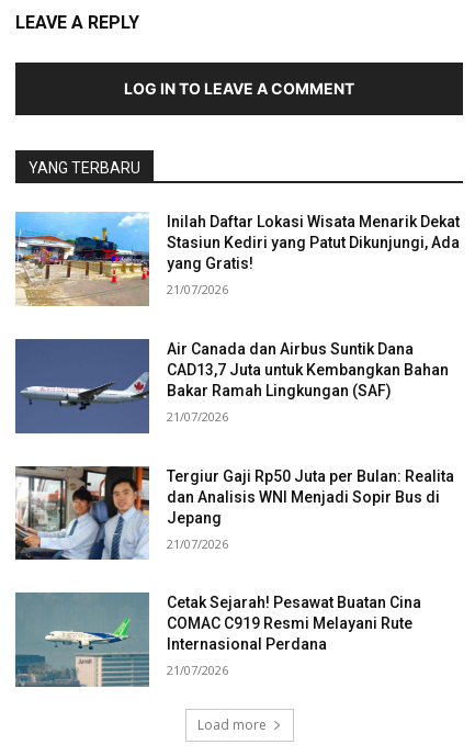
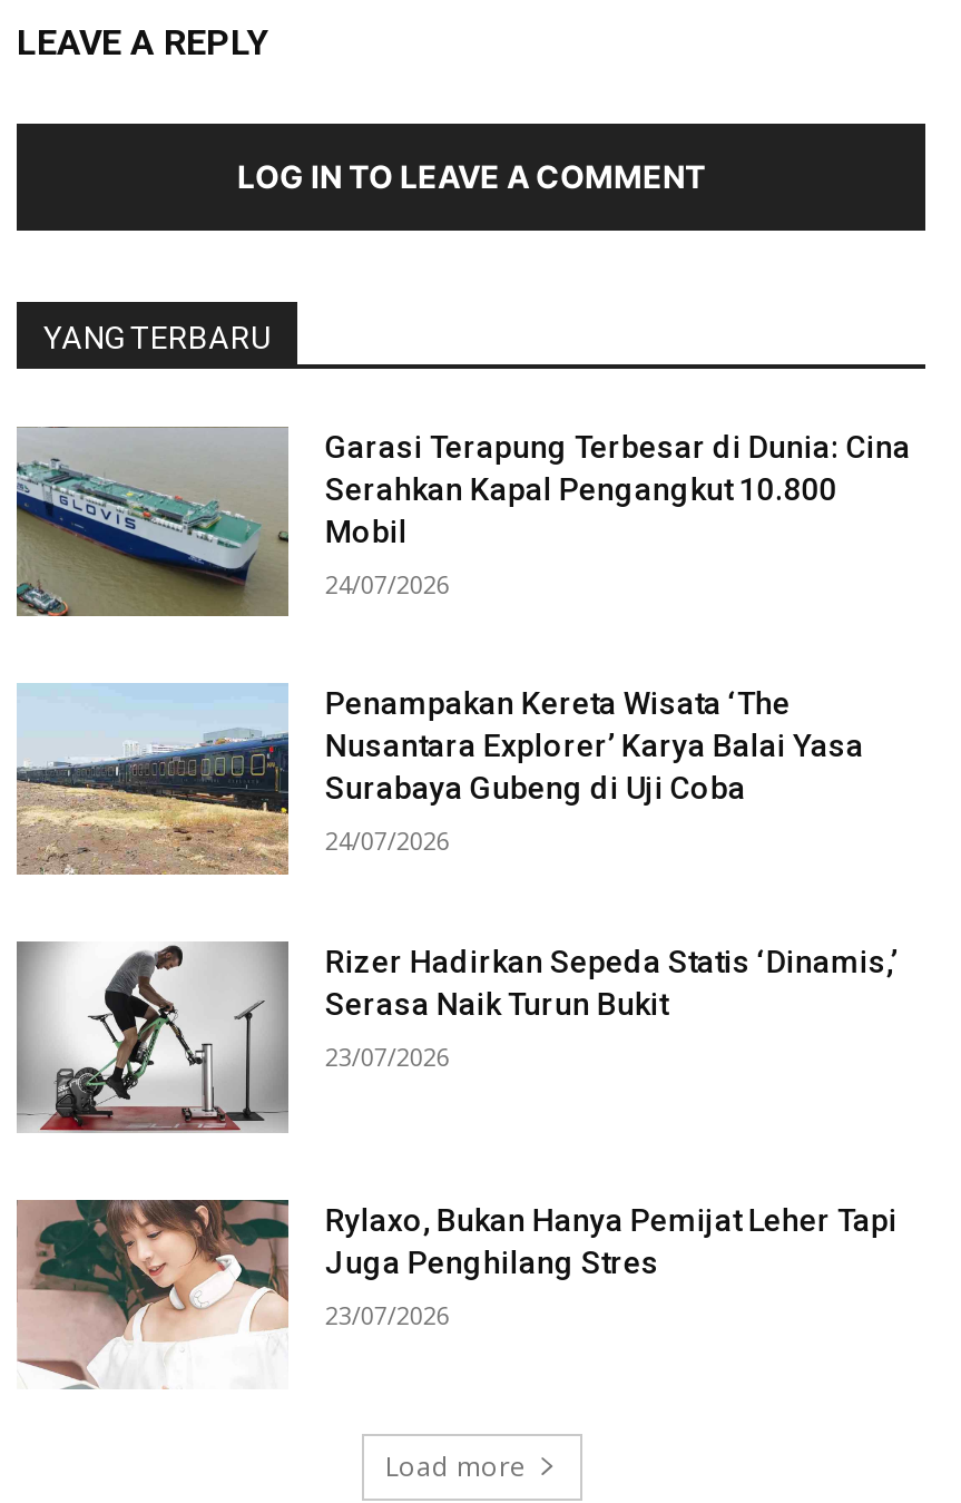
[14,212,460,306] [image] | Inilah Daftar Lokasi Wisata Menarik Dekat | Stasiun Kediri yang Patut Dikunjungi, Ada | yang Gratis! -> [14,426,911,617] [image] | Garasi Terapung Terbesar di Dunia: Cina | Serahkan Kapal Pengangkut 10.800 | Mobil
[167,281,229,298] 21/07/2026 -> [325,566,450,600] 24/07/2026
[14,338,449,435] [image] | Air Canada dan Airbus Suntik Dana | CAD13,7 Juta untuk Kembangkan Bahan | Bakar Ramah Lingkungan (SAF) -> [14,682,864,876] [image] | Penampakan Kereta Wisata ‘The | Nusantara Explorer’ Karya Balai Yasa | Surabaya Gubeng di Uji Coba
[167,408,229,424] 21/07/2026 -> [325,824,450,857] 24/07/2026
[15,465,455,561] [image] | Tergiur Gaji Rp50 Juta per Bulan: Realita | dan Analisis WNI Menjadi Sopir Bus di | Jepang -> [14,943,897,1134] [image] | Rizer Hadirkan Sepeda Statis ‘Dinamis,’ | Serasa Naik Turun Bukit
[167,535,229,551] 21/07/2026 -> [325,1040,450,1073] 23/07/2026
[14,591,422,688] [image] | Cetak Sejarah! Pesawat Buatan Cina | COMAC C919 Resmi Melayani Rute | Internasional Perdana -> [17,1199,897,1390] [image] | Rylaxo, Bukan Hanya Pemijat Leher Tapi | Juga Penghilang Stres
[167,662,229,678] 21/07/2026 -> [325,1297,450,1331] 23/07/2026

